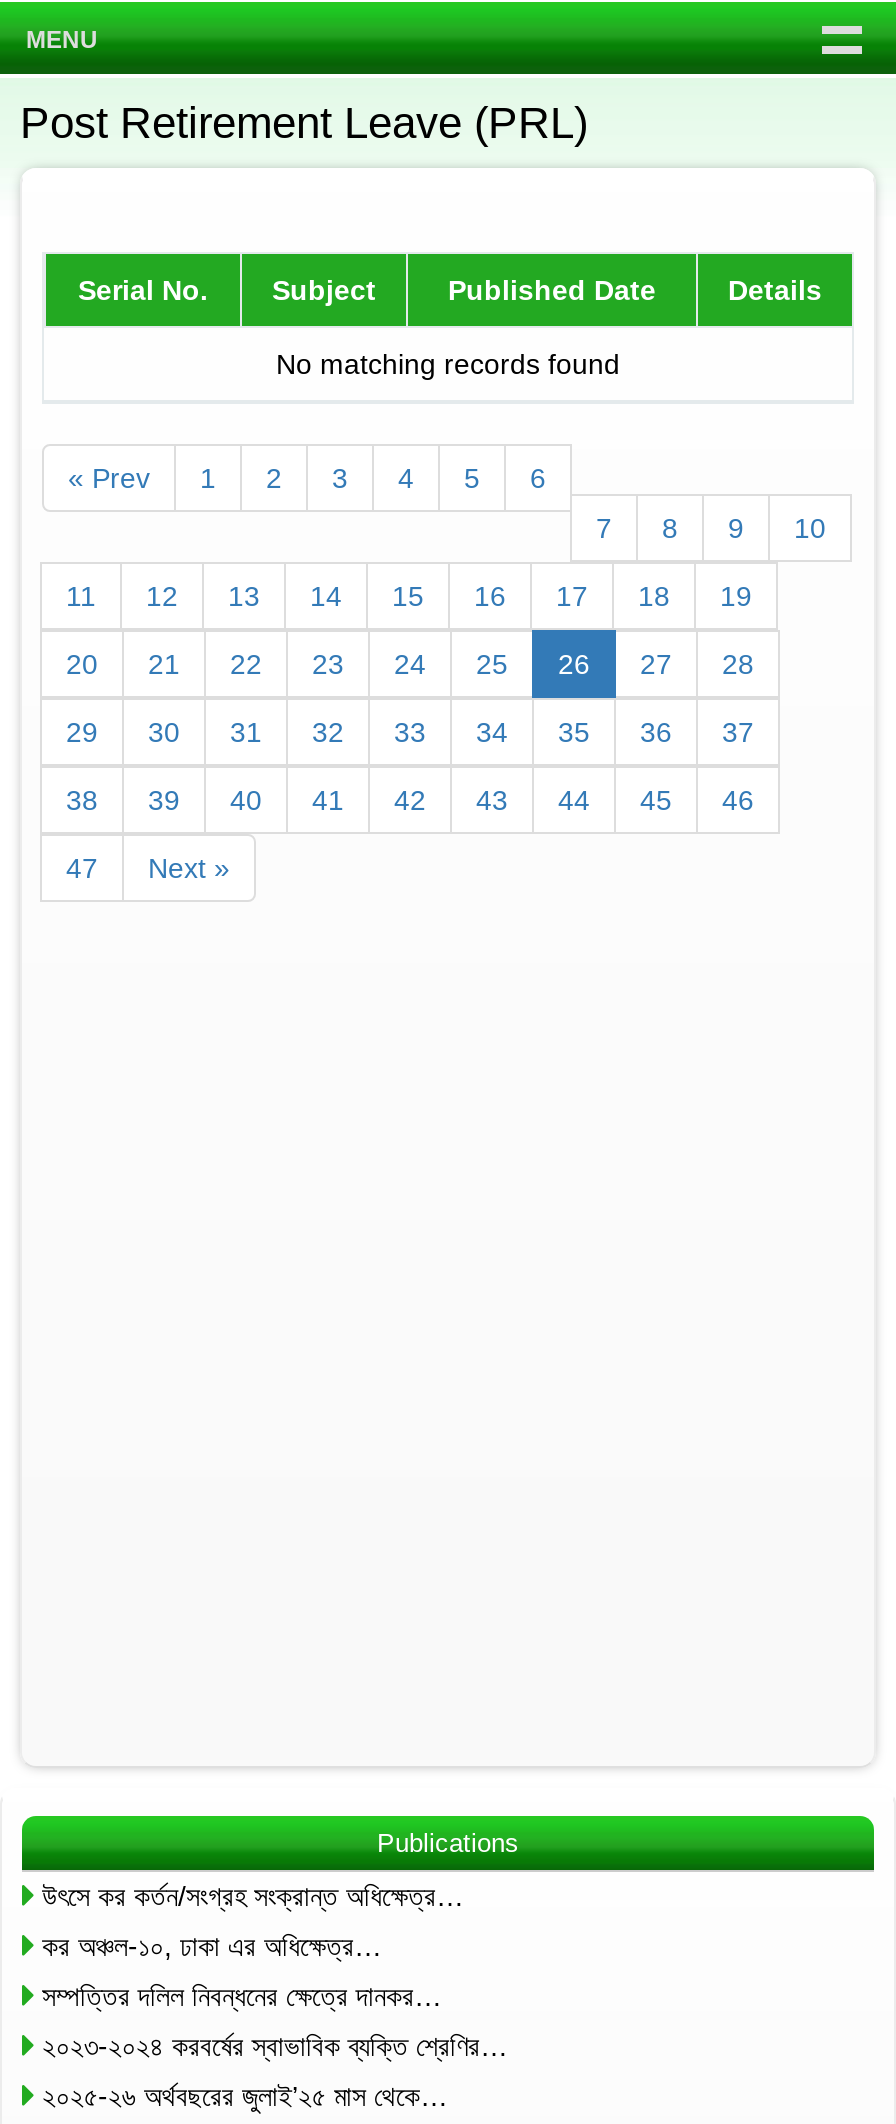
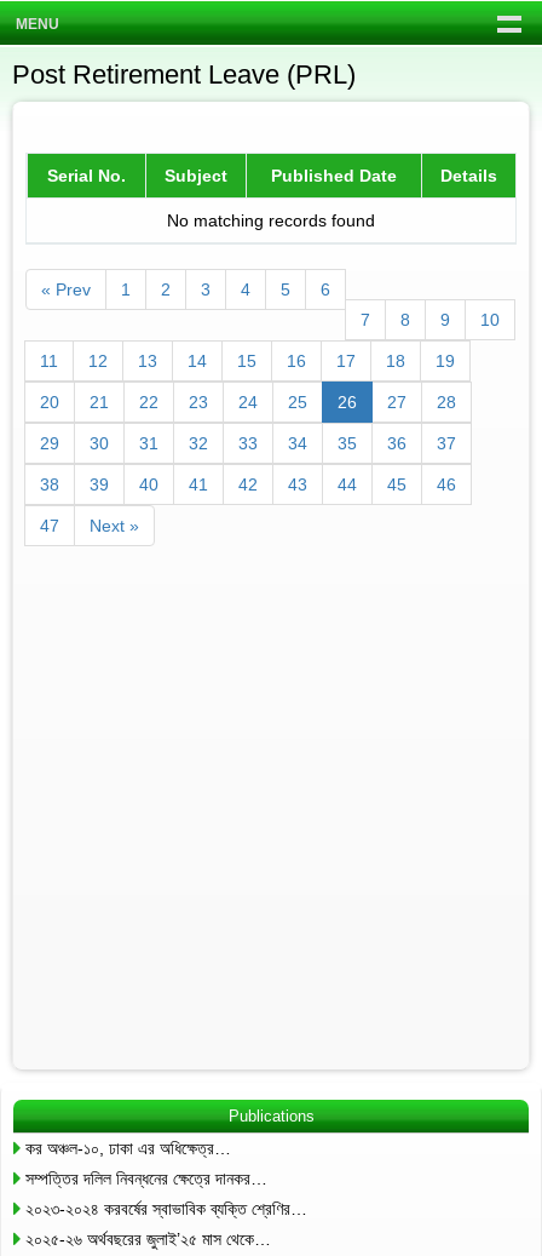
[42,1879,464,1911] উৎসে কর কর্তন/সংগ্রহ সংক্রান্ত অধিক্ষেত্র… -> none

